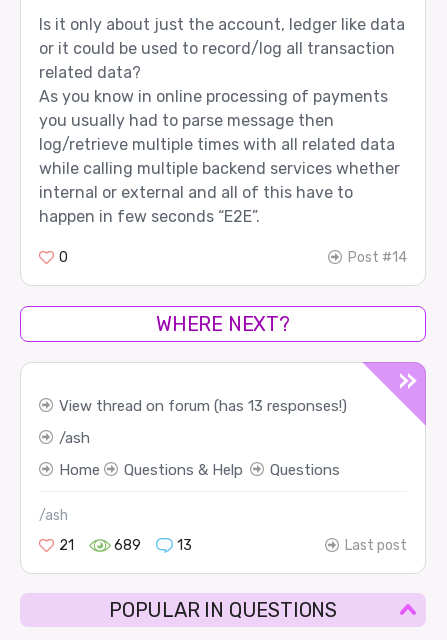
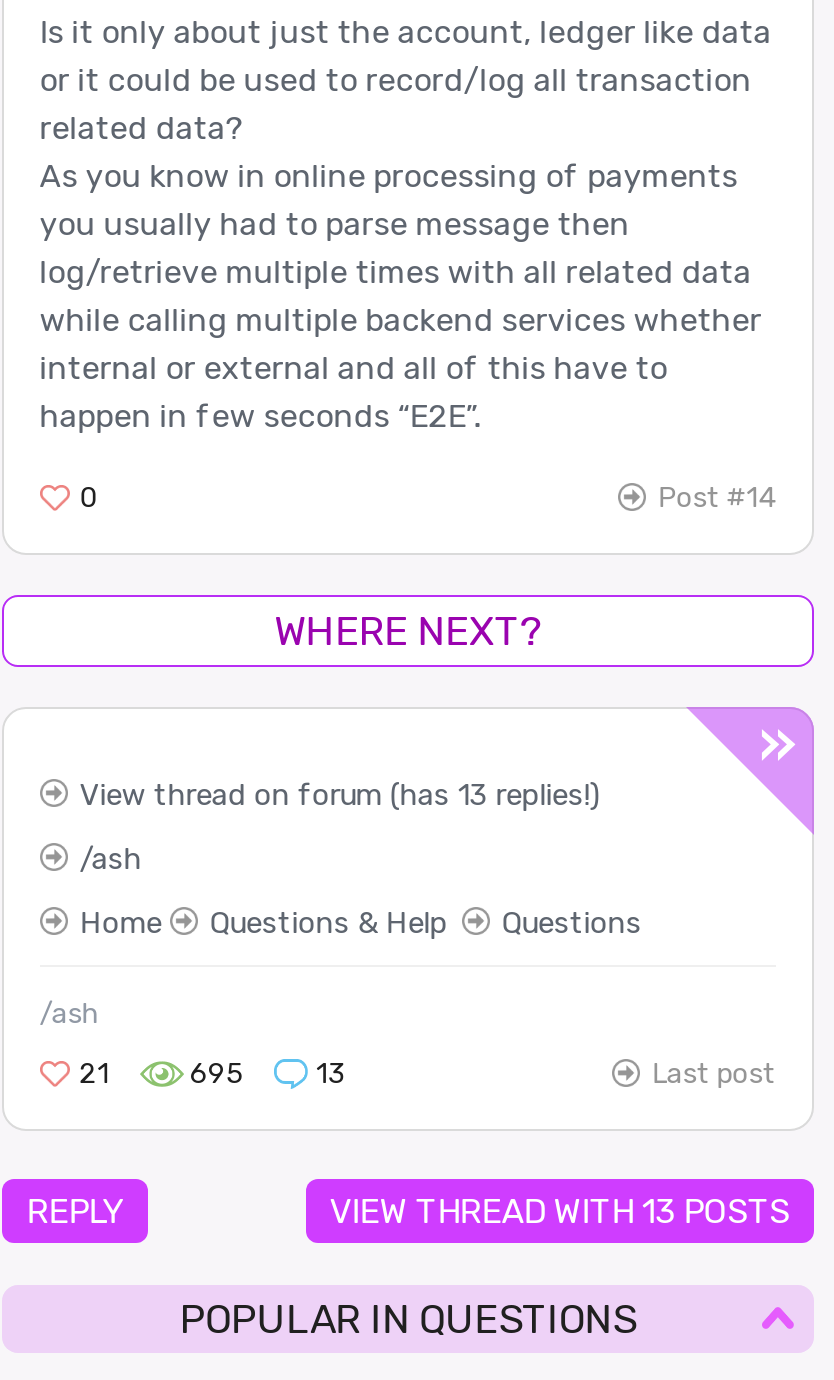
[59,397,347,415] View thread on forum (has 13 responses!) -> [80,776,600,812] View thread on forum (has 13 replies!)
[114,537,141,554] 689 -> [190,1056,244,1090] 695
none -> [26,1191,790,1231] REPLY | VIEW THREAD WITH 13 POSTS

